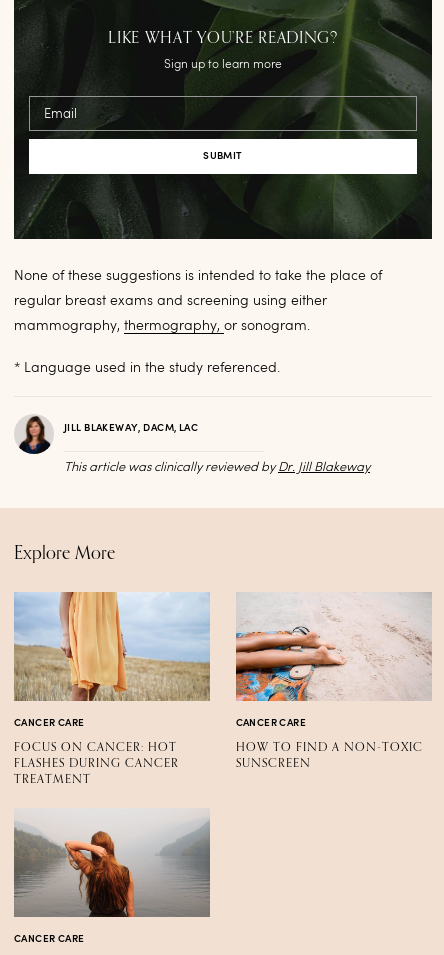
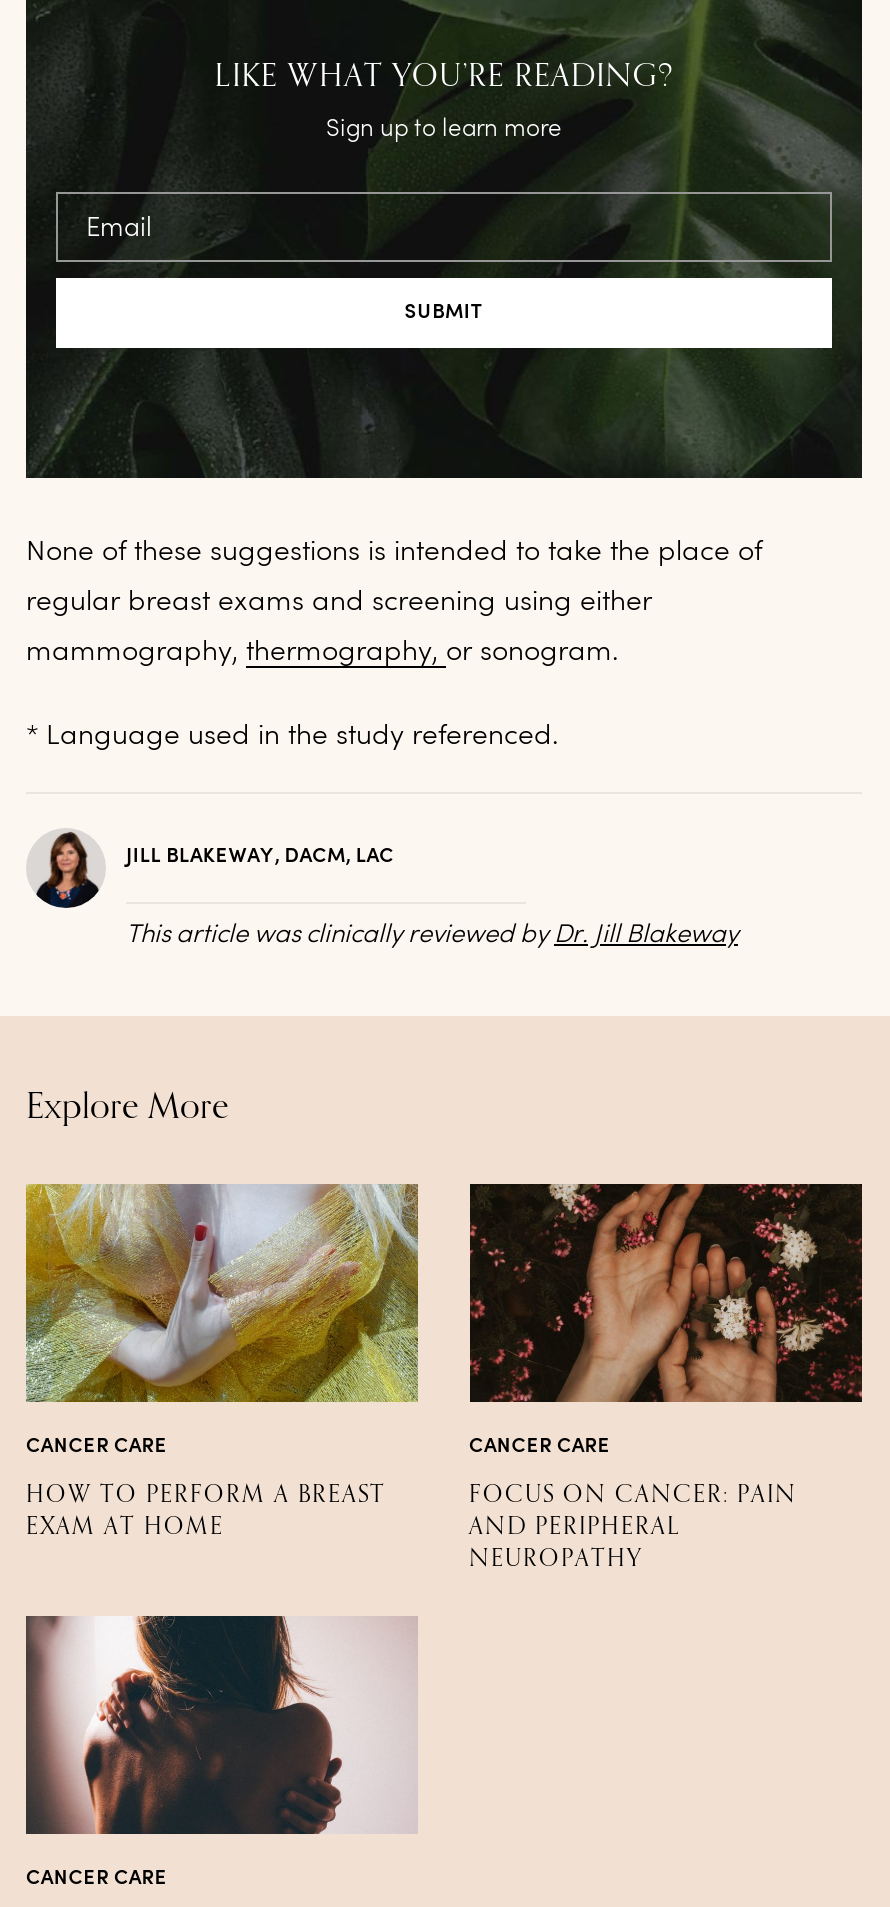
[14,592,210,701] [image] -> [24,1182,420,1402] [image]
[235,592,432,770] [image] | HOW TO FIND A NON-TOXIC | SUNSCREEN -> [468,1182,864,1572] [image] | FOCUS ON CANCER: PAIN | AND PERIPHERAL | NEUROPATHY
[14,742,179,786] FOCUS ON CANCER: HOT | FLASHES DURING CANCER | TREATMENT -> [26,1484,386,1540] HOW TO PERFORM A BREAST | EXAM AT HOME
[14,808,210,918] [image] -> [24,1614,416,1836] [image]

